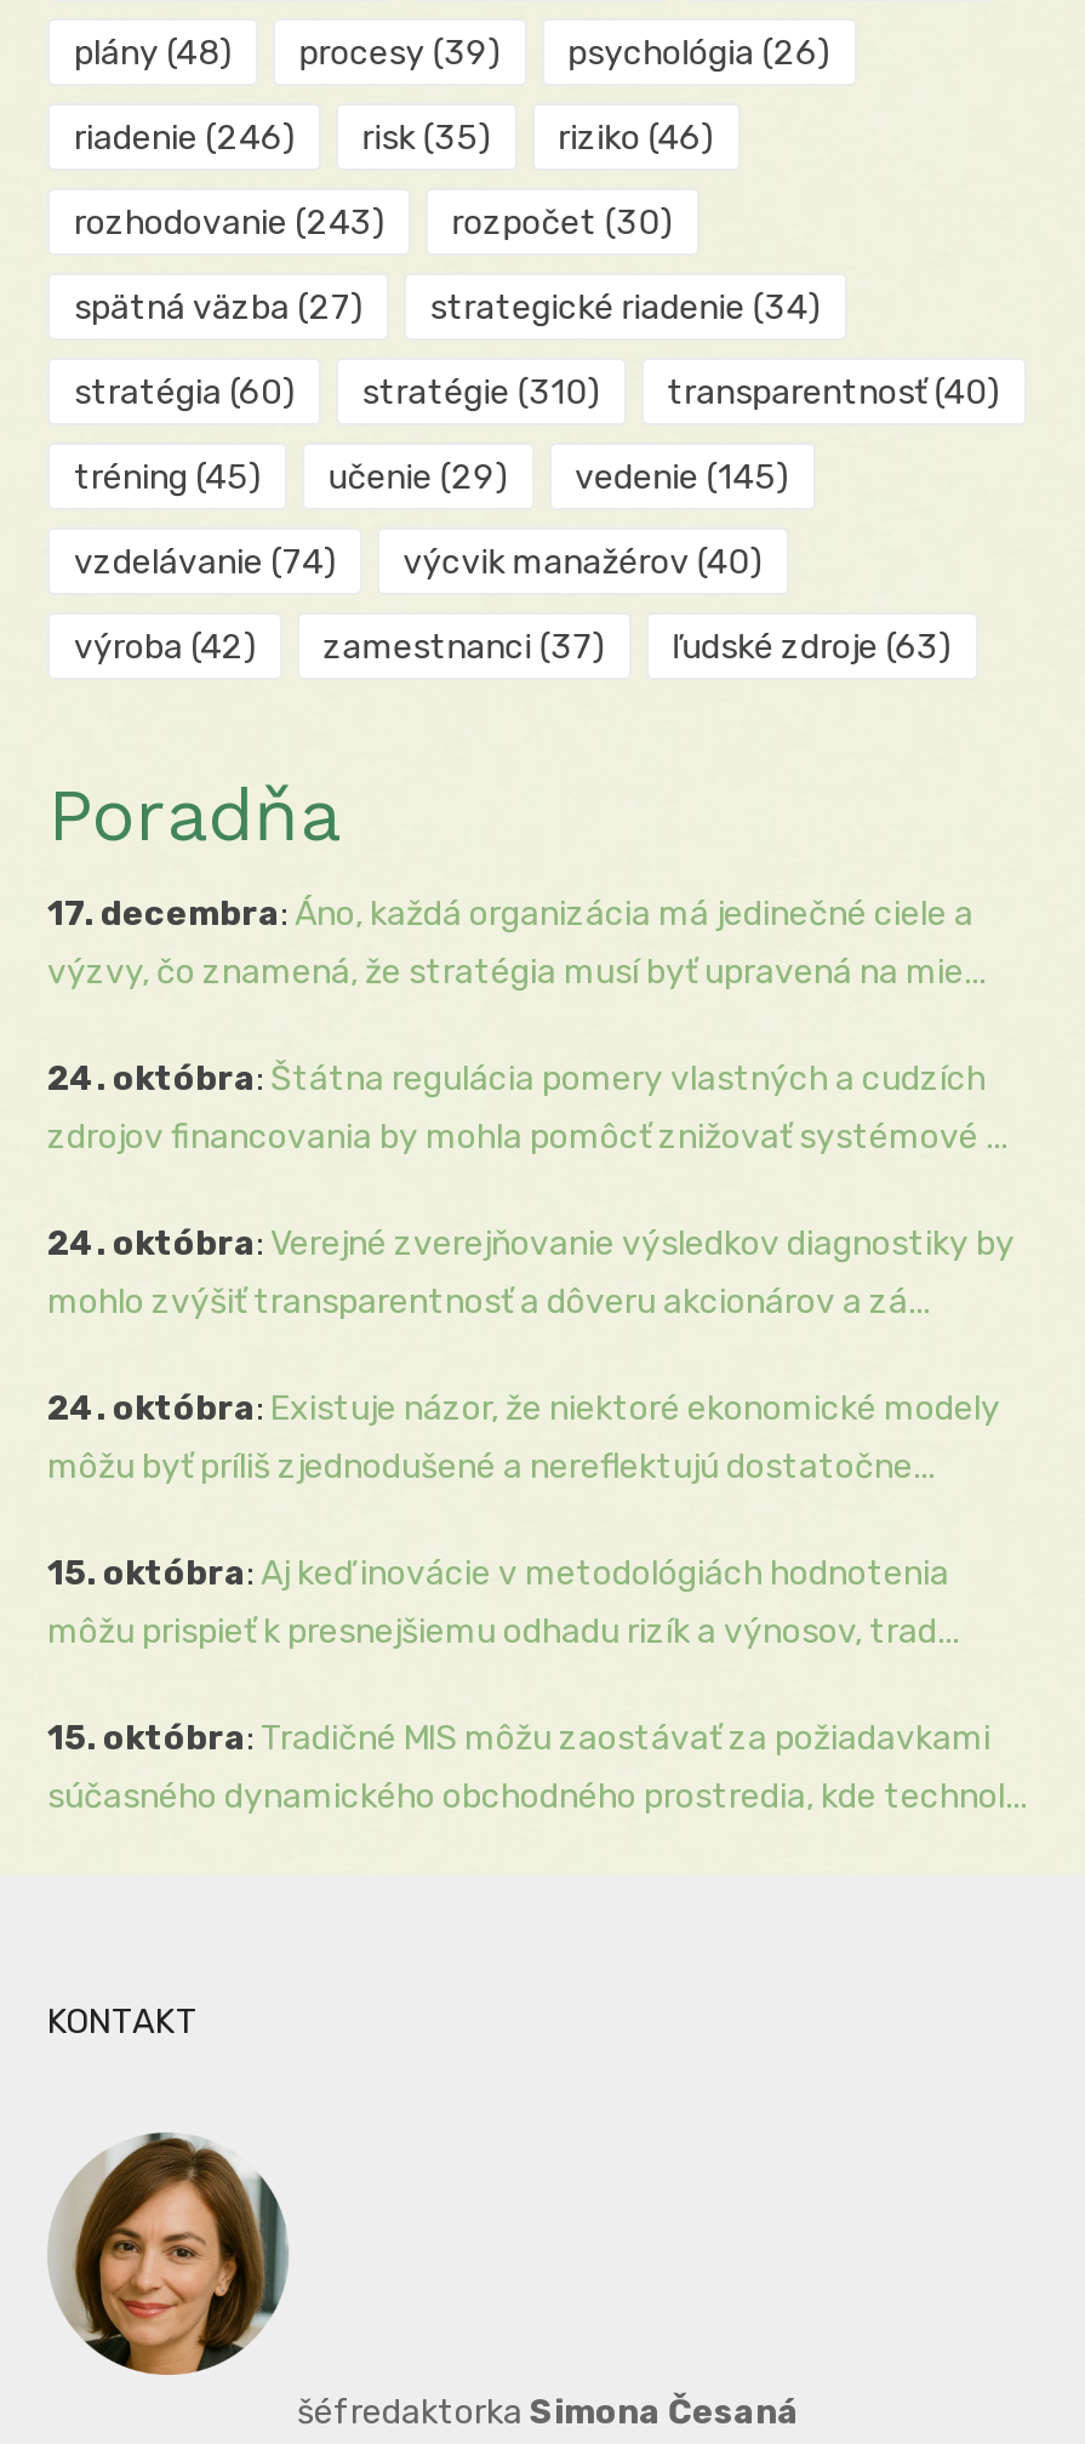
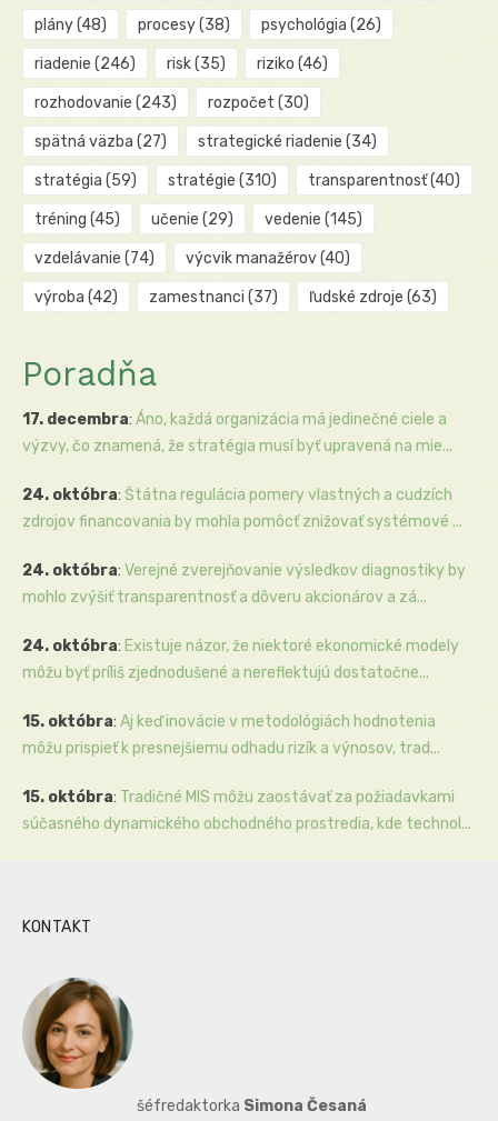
[74,33,829,75] plány (48) procesy (39) psychológia (26) -> [34,15,381,34] plány (48) procesy (38) psychológia (26)
[74,373,999,414] stratégia (60) stratégie (310) transparentnosť (40) -> [34,171,460,190] stratégia (59) stratégie (310) transparentnosť (40)

